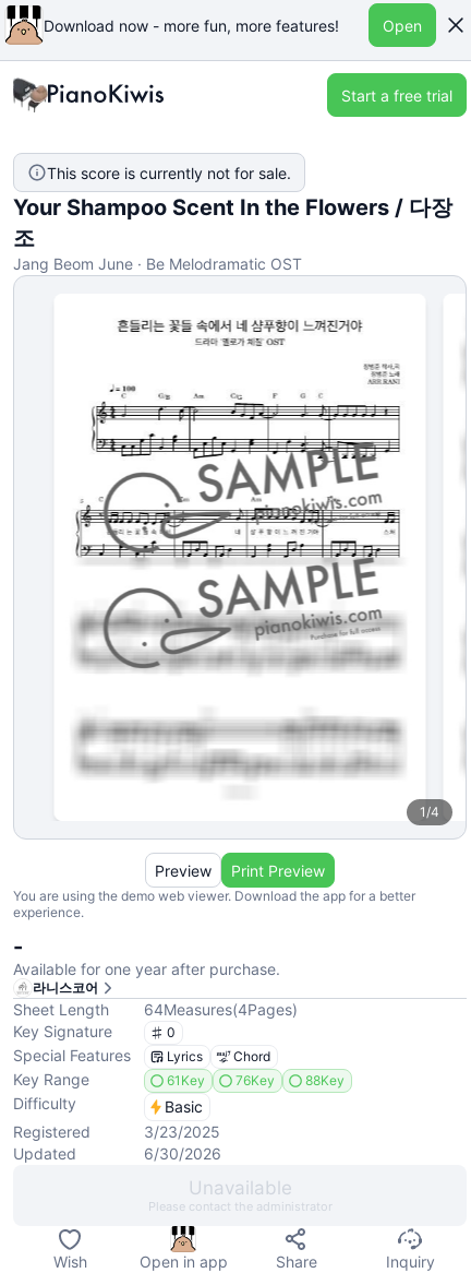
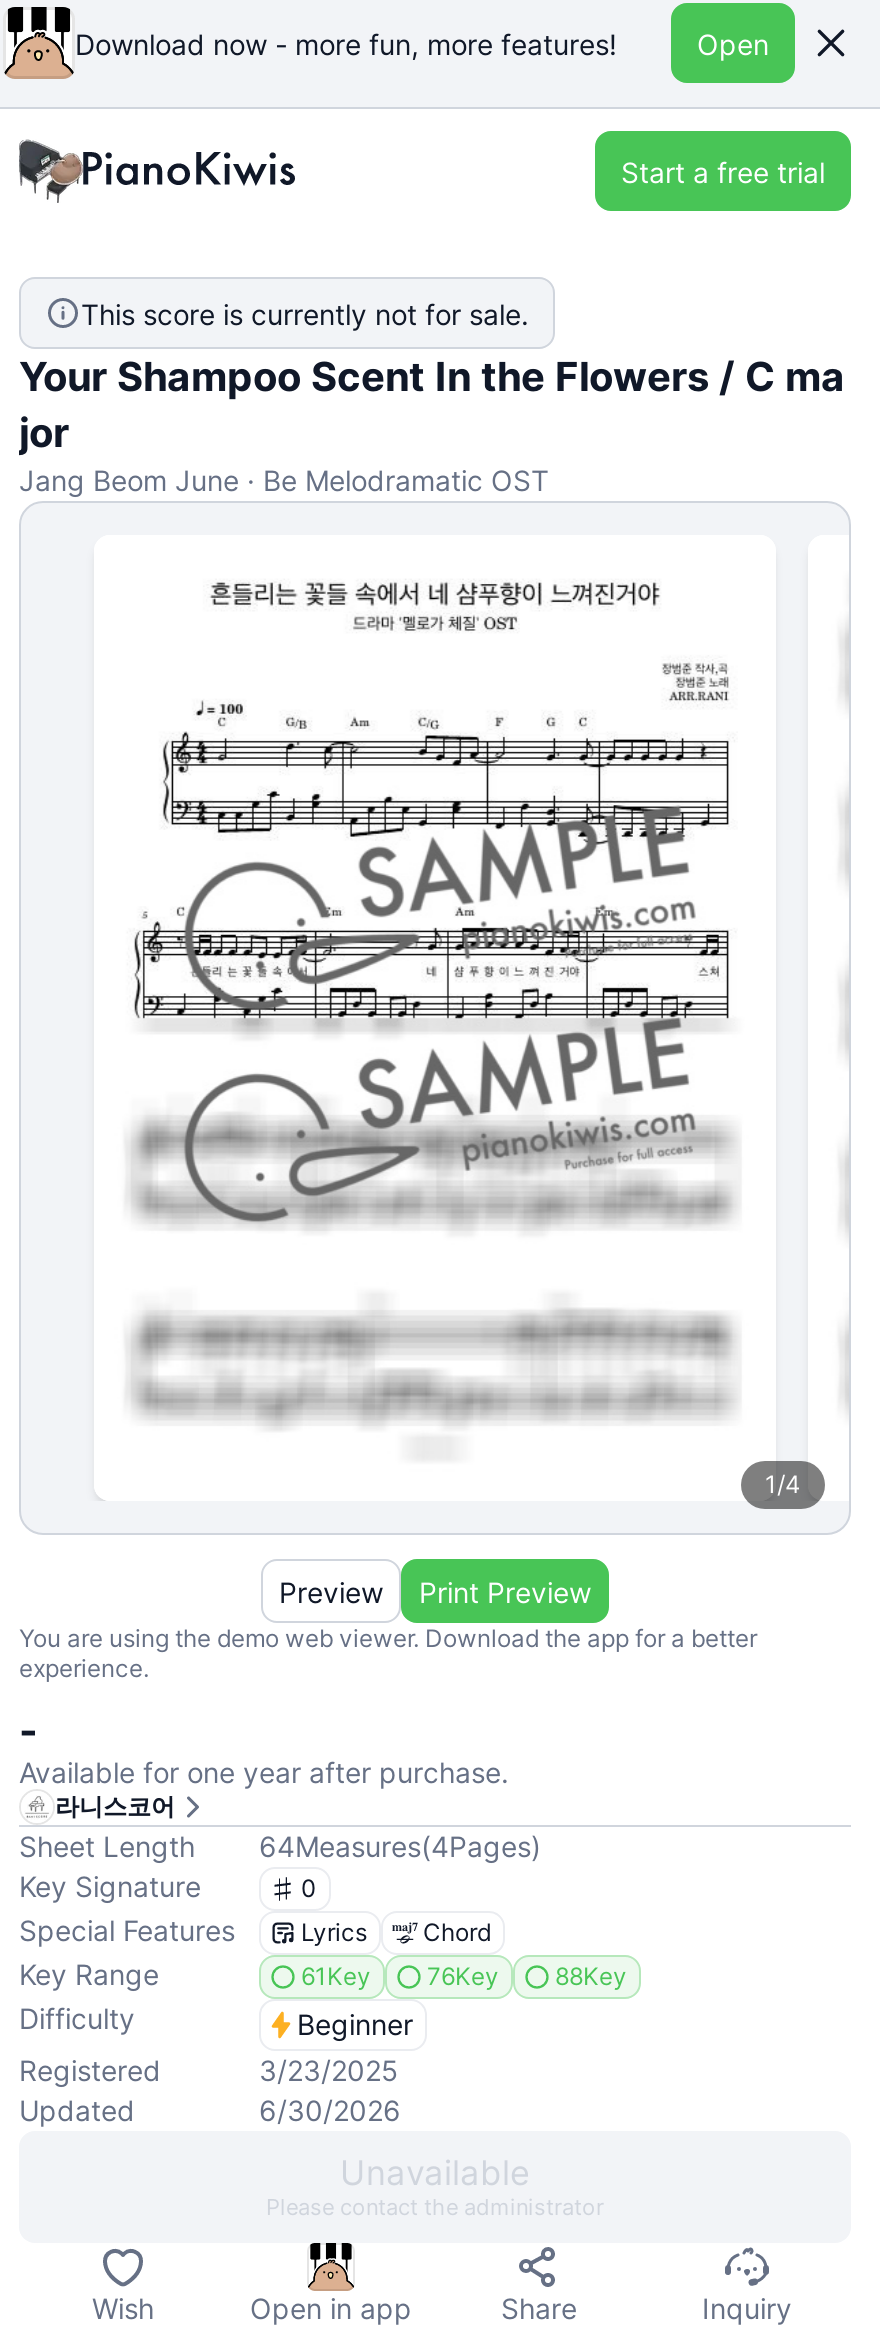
[13,194,452,251] Your Shampoo Scent In the Flowers / 다장 | 조 -> [19,353,845,457] Your Shampoo Scent In the Flowers / C ma | jor
[165,1097,203,1116] Basic -> [297,2007,413,2041] Beginner

